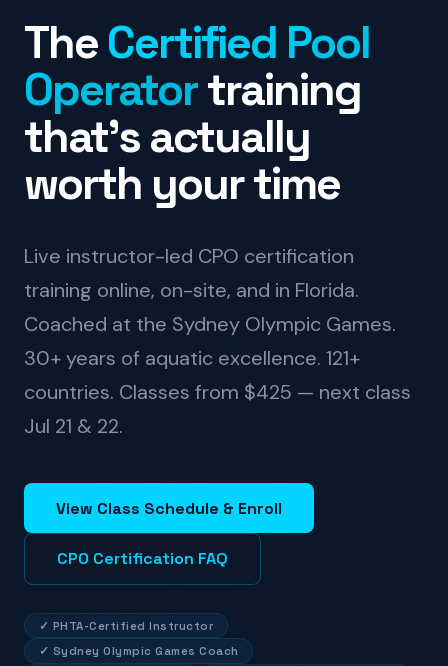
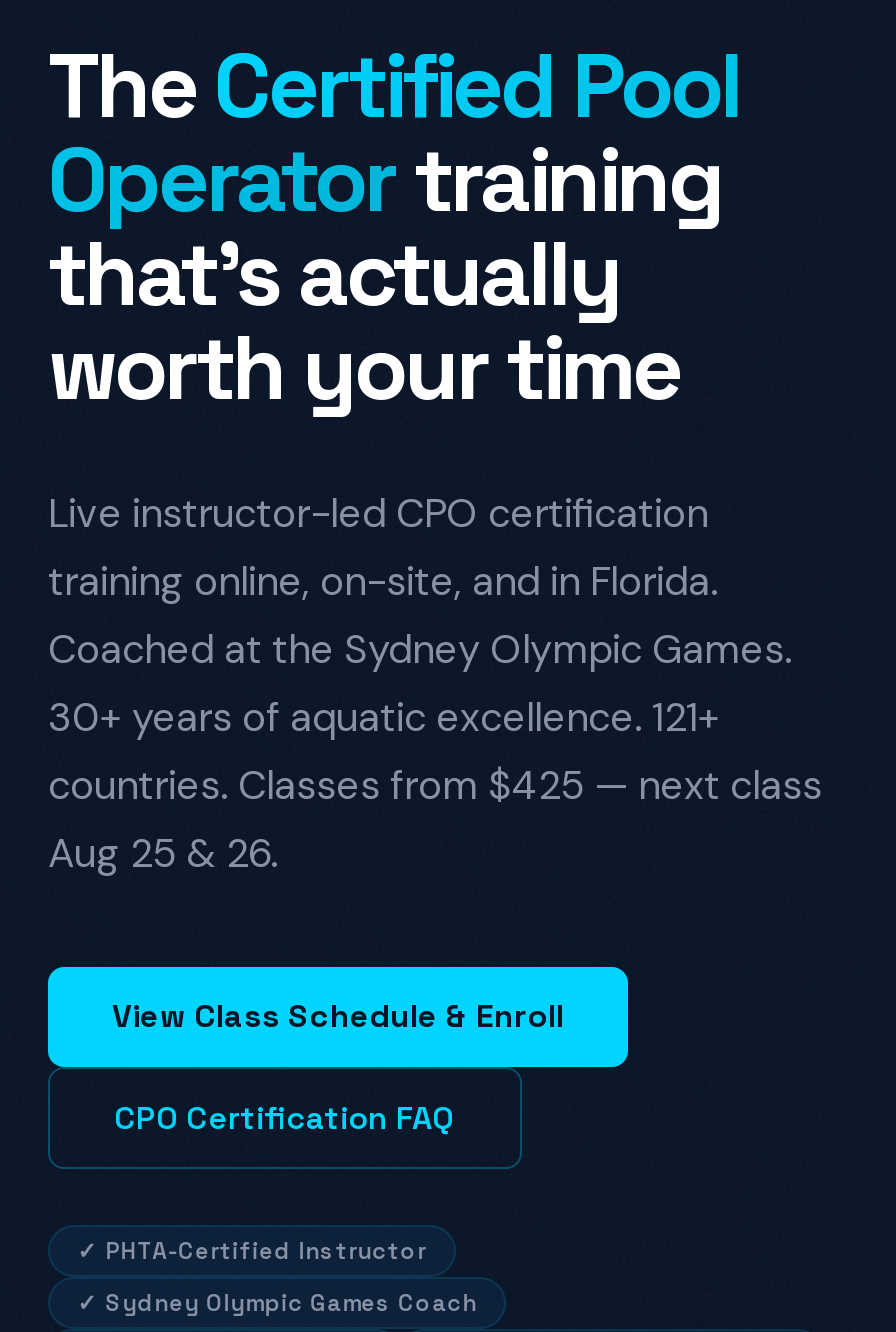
[24,413,123,439] Jul 21 & 22. -> [48,826,278,878] Aug 25 & 26.

